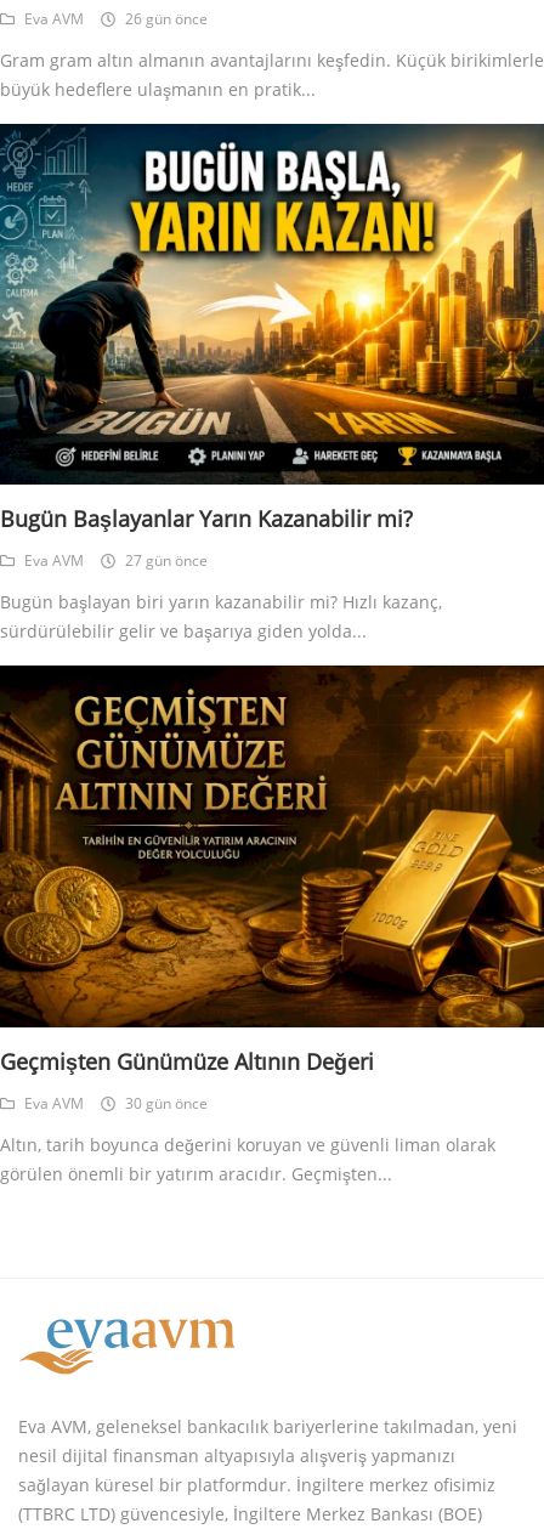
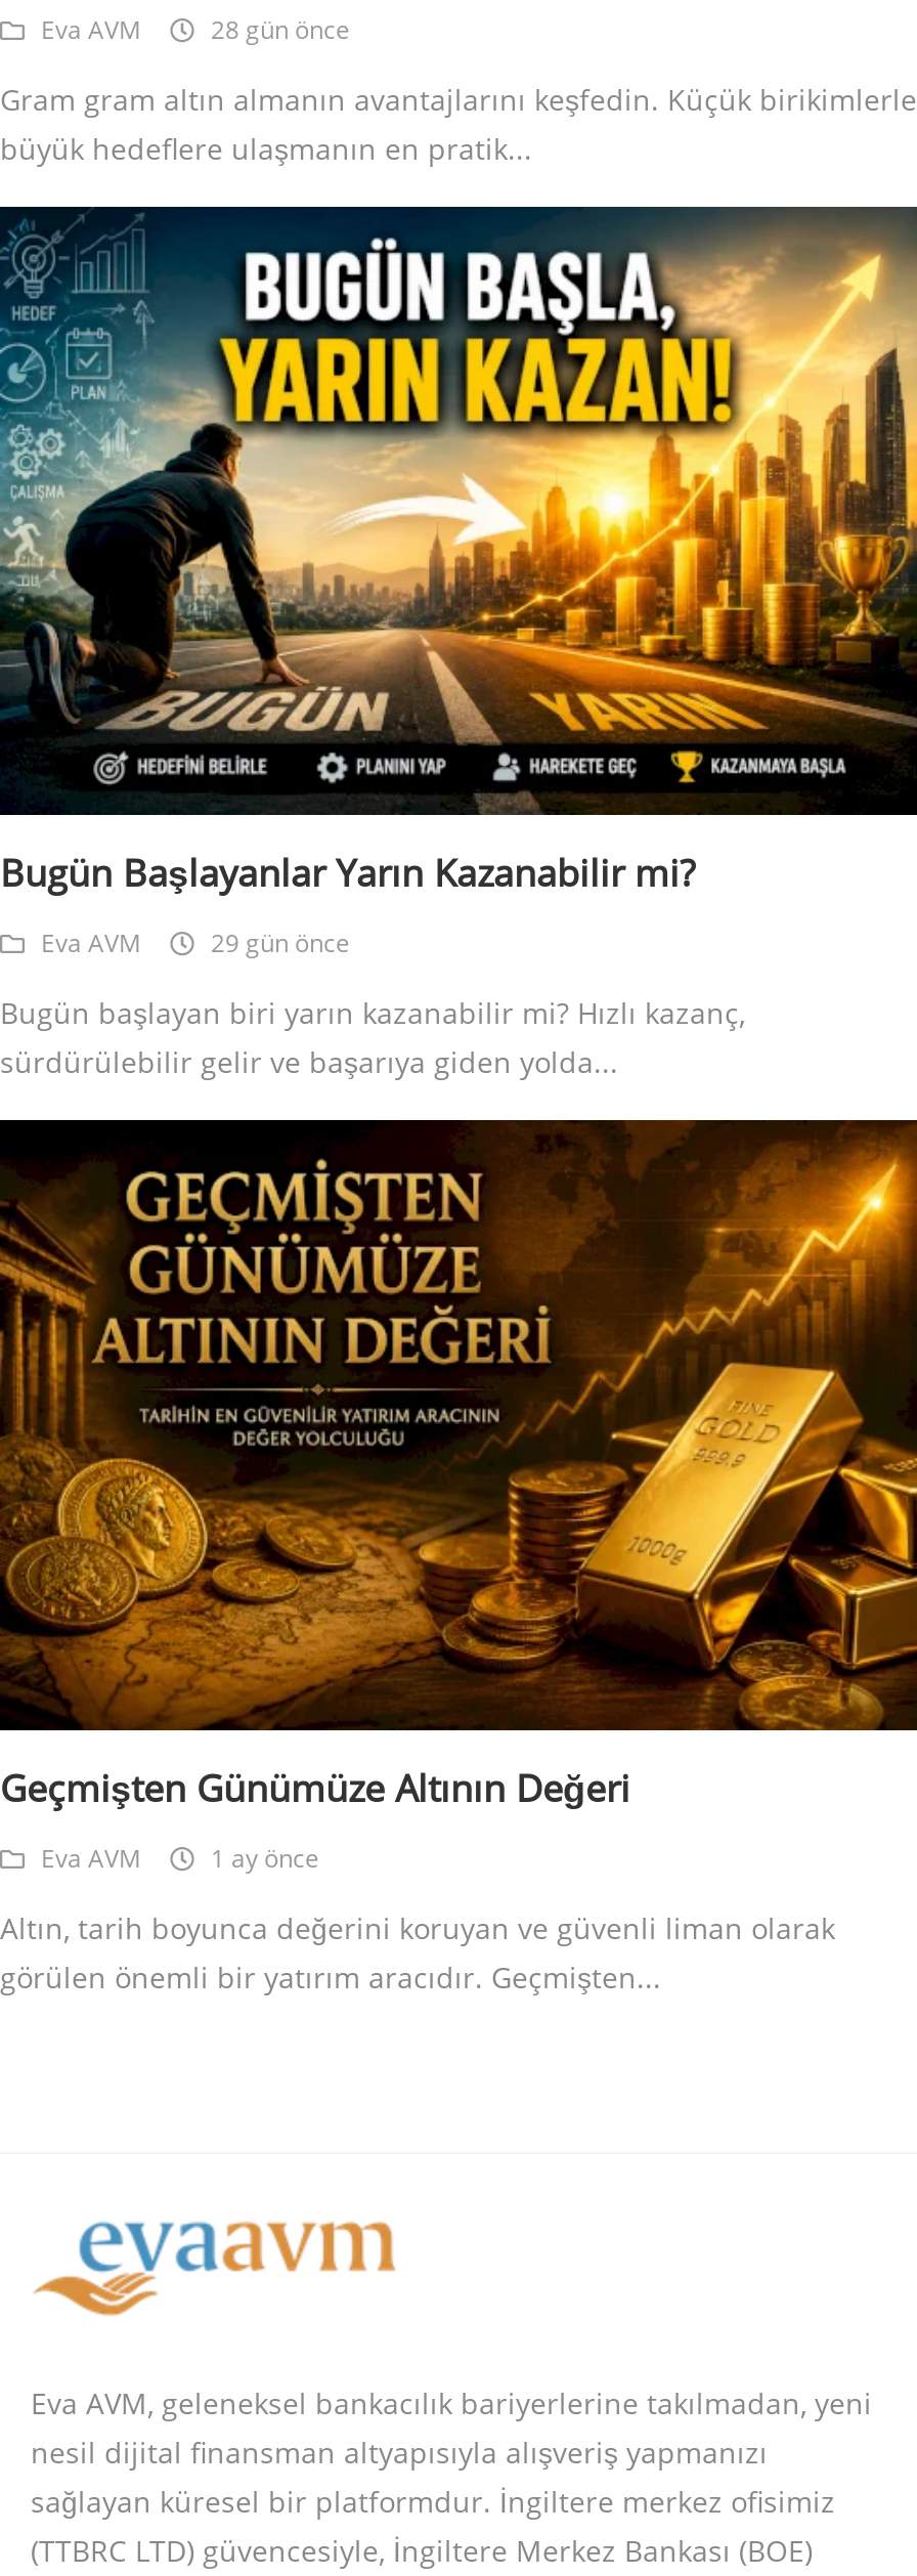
[24,8,208,29] Eva AVM 26 gün önce -> [41,12,350,46] Eva AVM 28 gün önce
[24,550,208,571] Eva AVM 27 gün önce -> [41,926,350,961] Eva AVM 29 gün önce
[24,1093,208,1113] Eva AVM 30 gün önce -> [41,1840,319,1875] Eva AVM 1 ay önce

